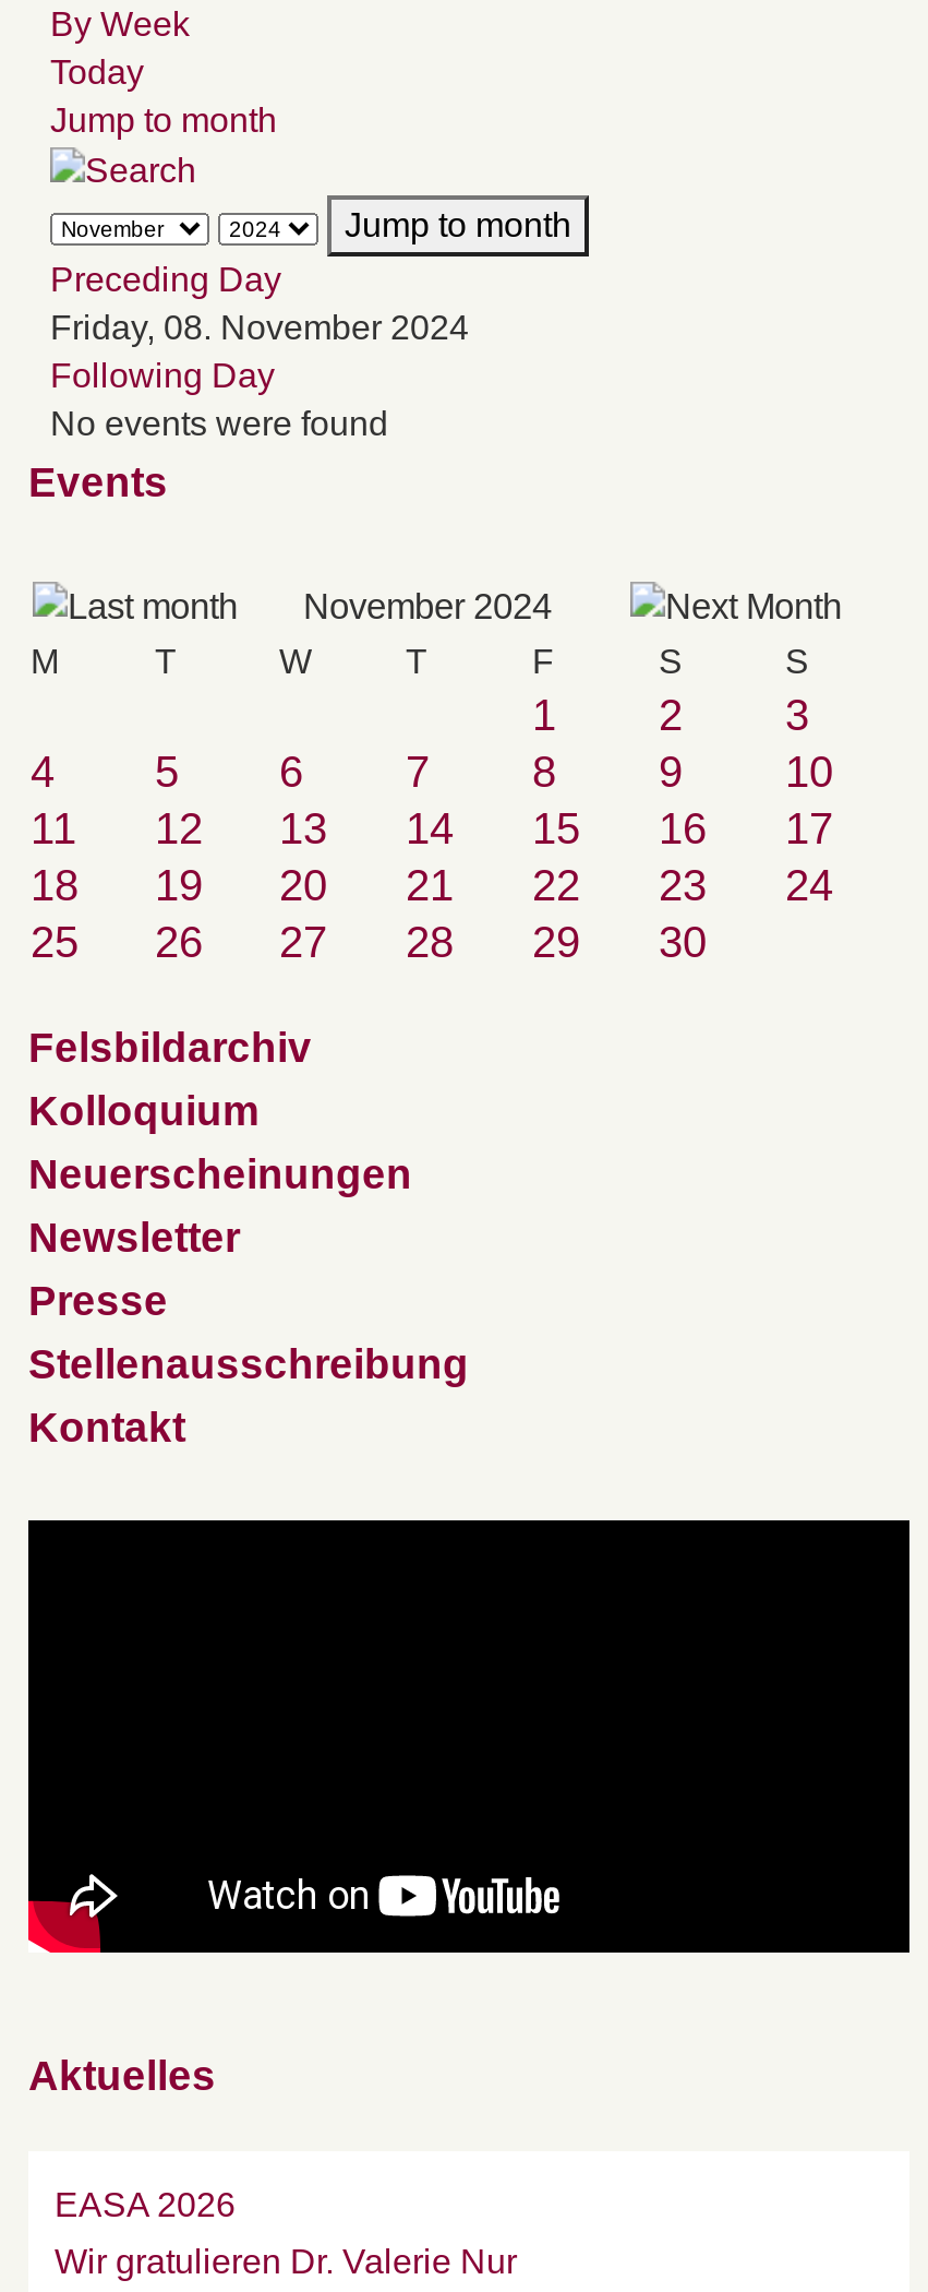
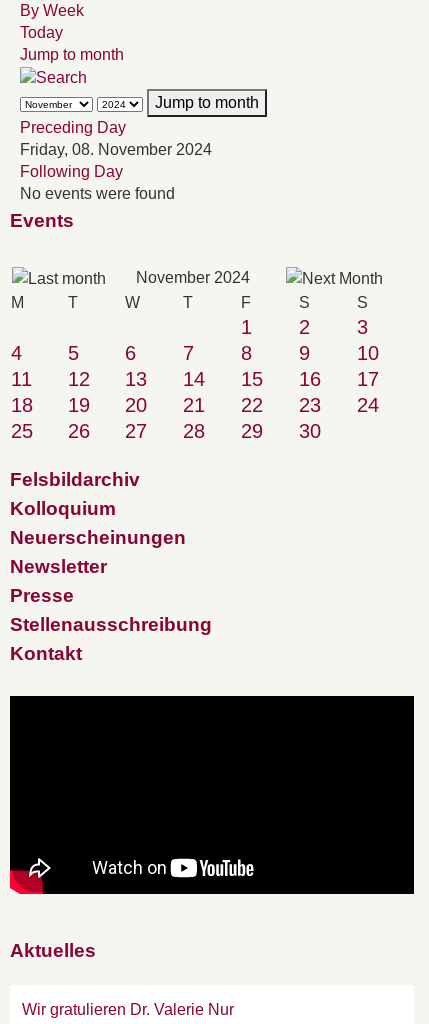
[55,2185,236,2223] EASA 2026 -> none

